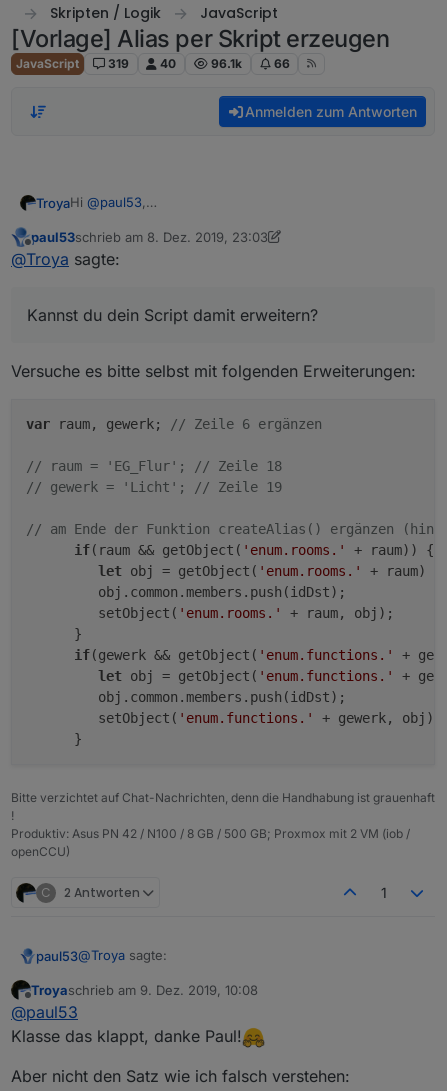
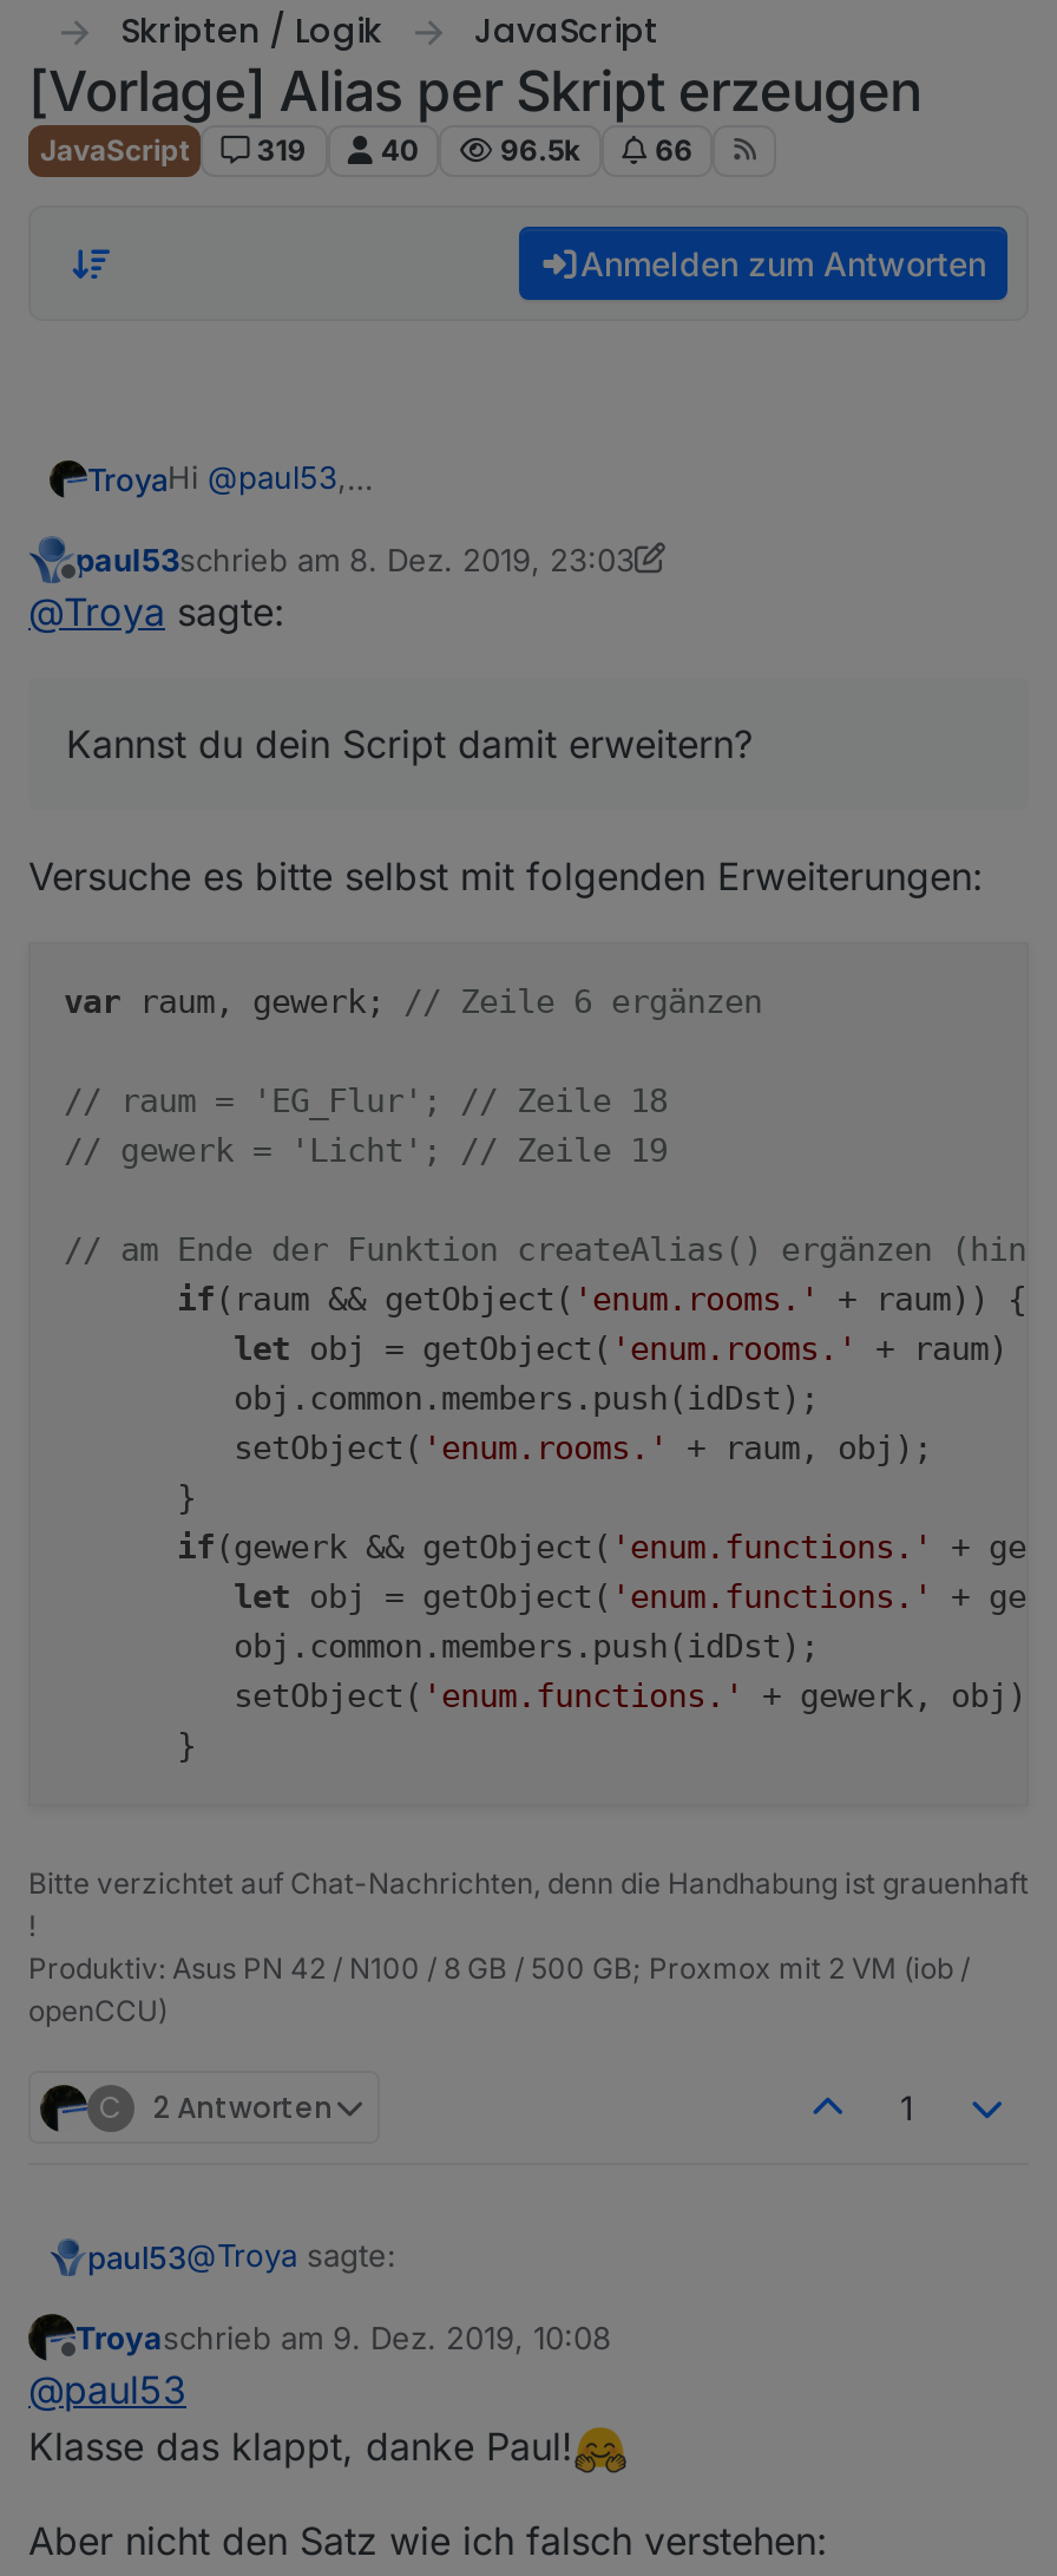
[211,56,242,71] 96.1k -> [500,133,580,168] 96.5k

